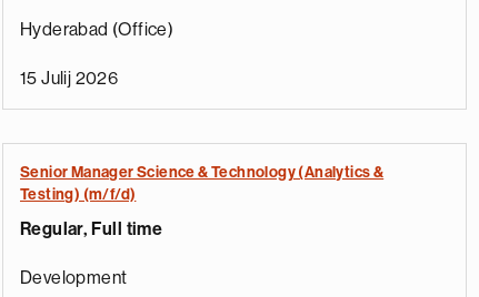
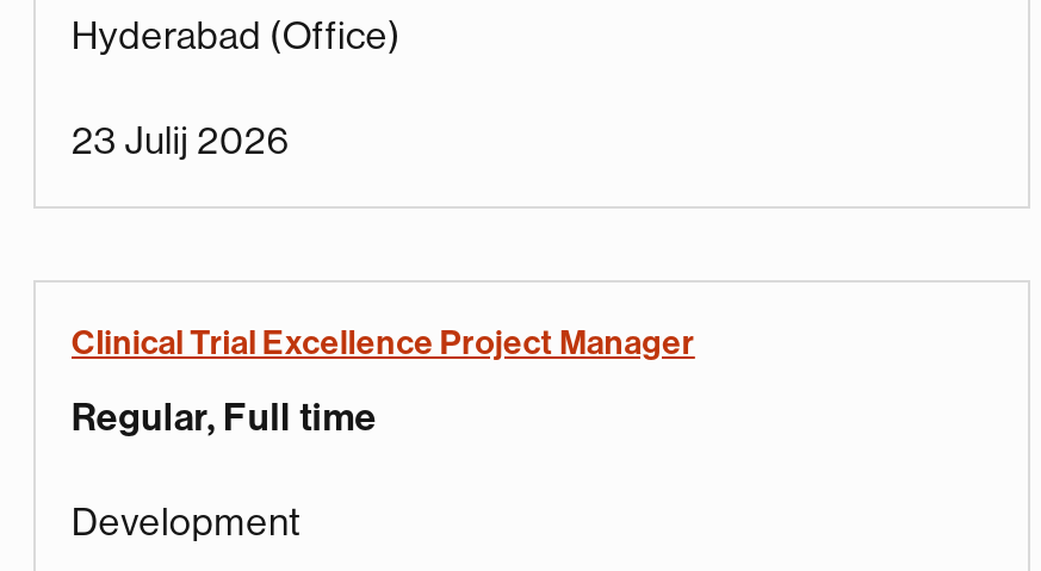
[20,70,118,88] 15 Julij 2026 -> [72,123,289,161] 23 Julij 2026
[20,164,384,202] Senior Manager Science & Technology (Analytics & | Testing) (m/f/d) -> [72,325,695,359] Clinical Trial Excellence Project Manager

